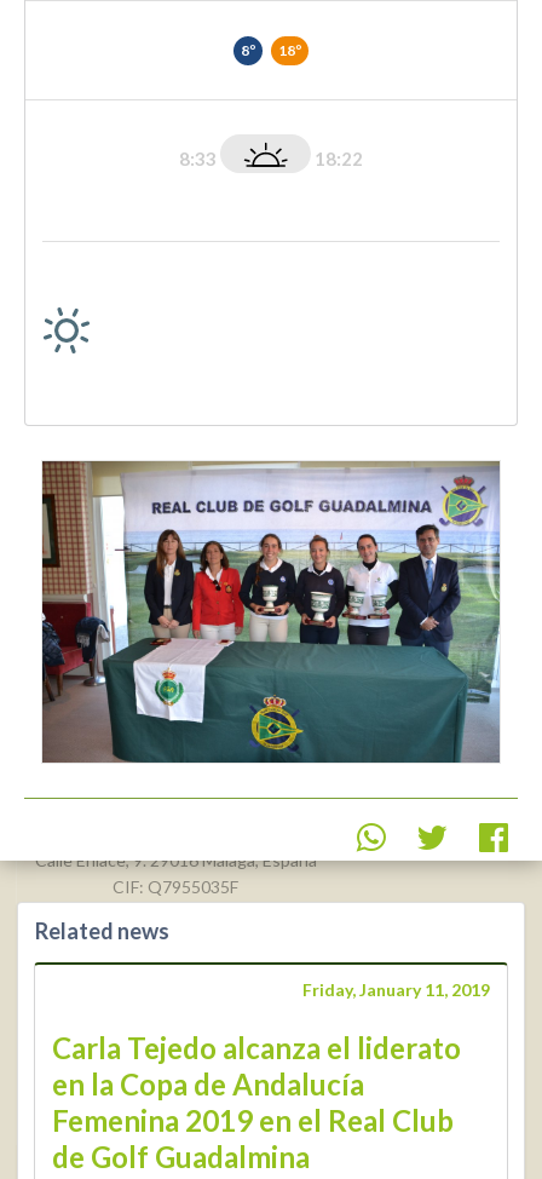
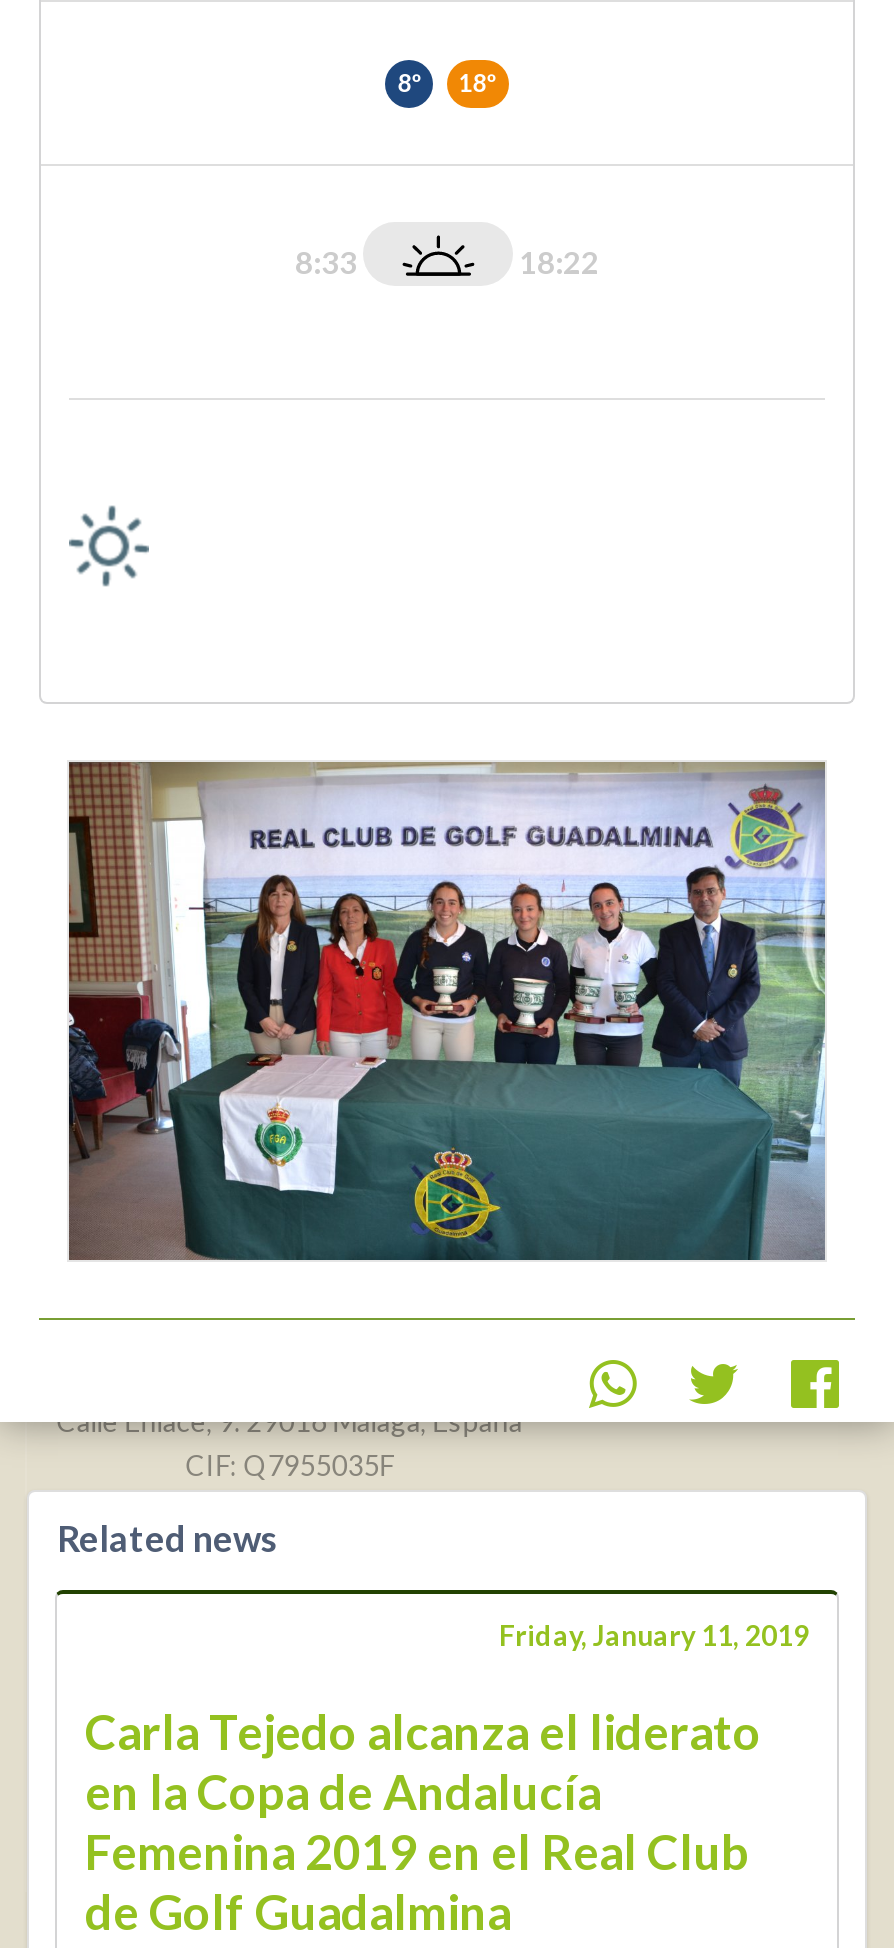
[42,306,91,355] [image] -> [67,504,151,588] [image]

